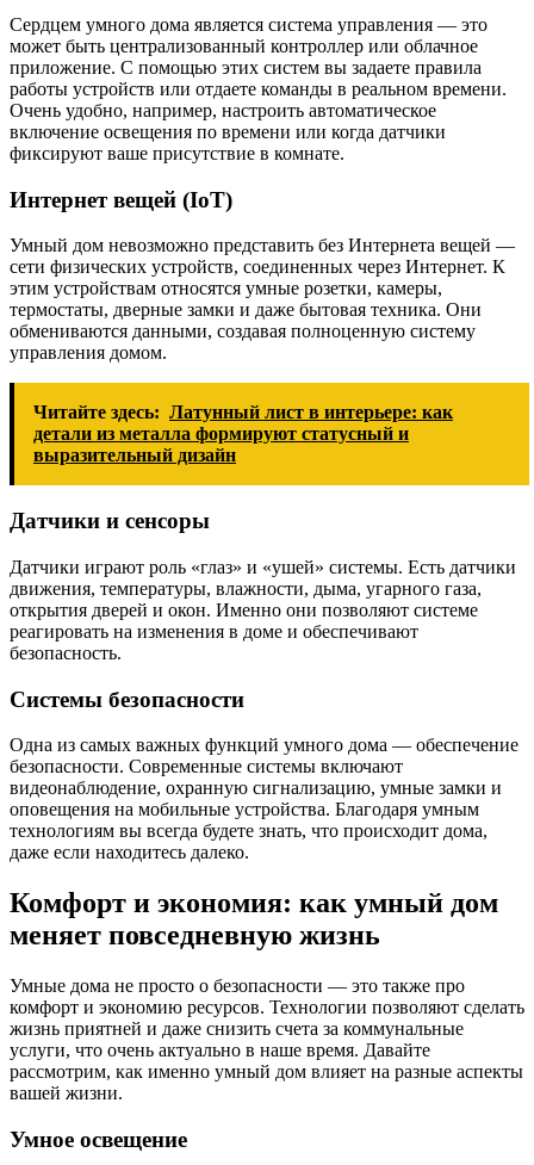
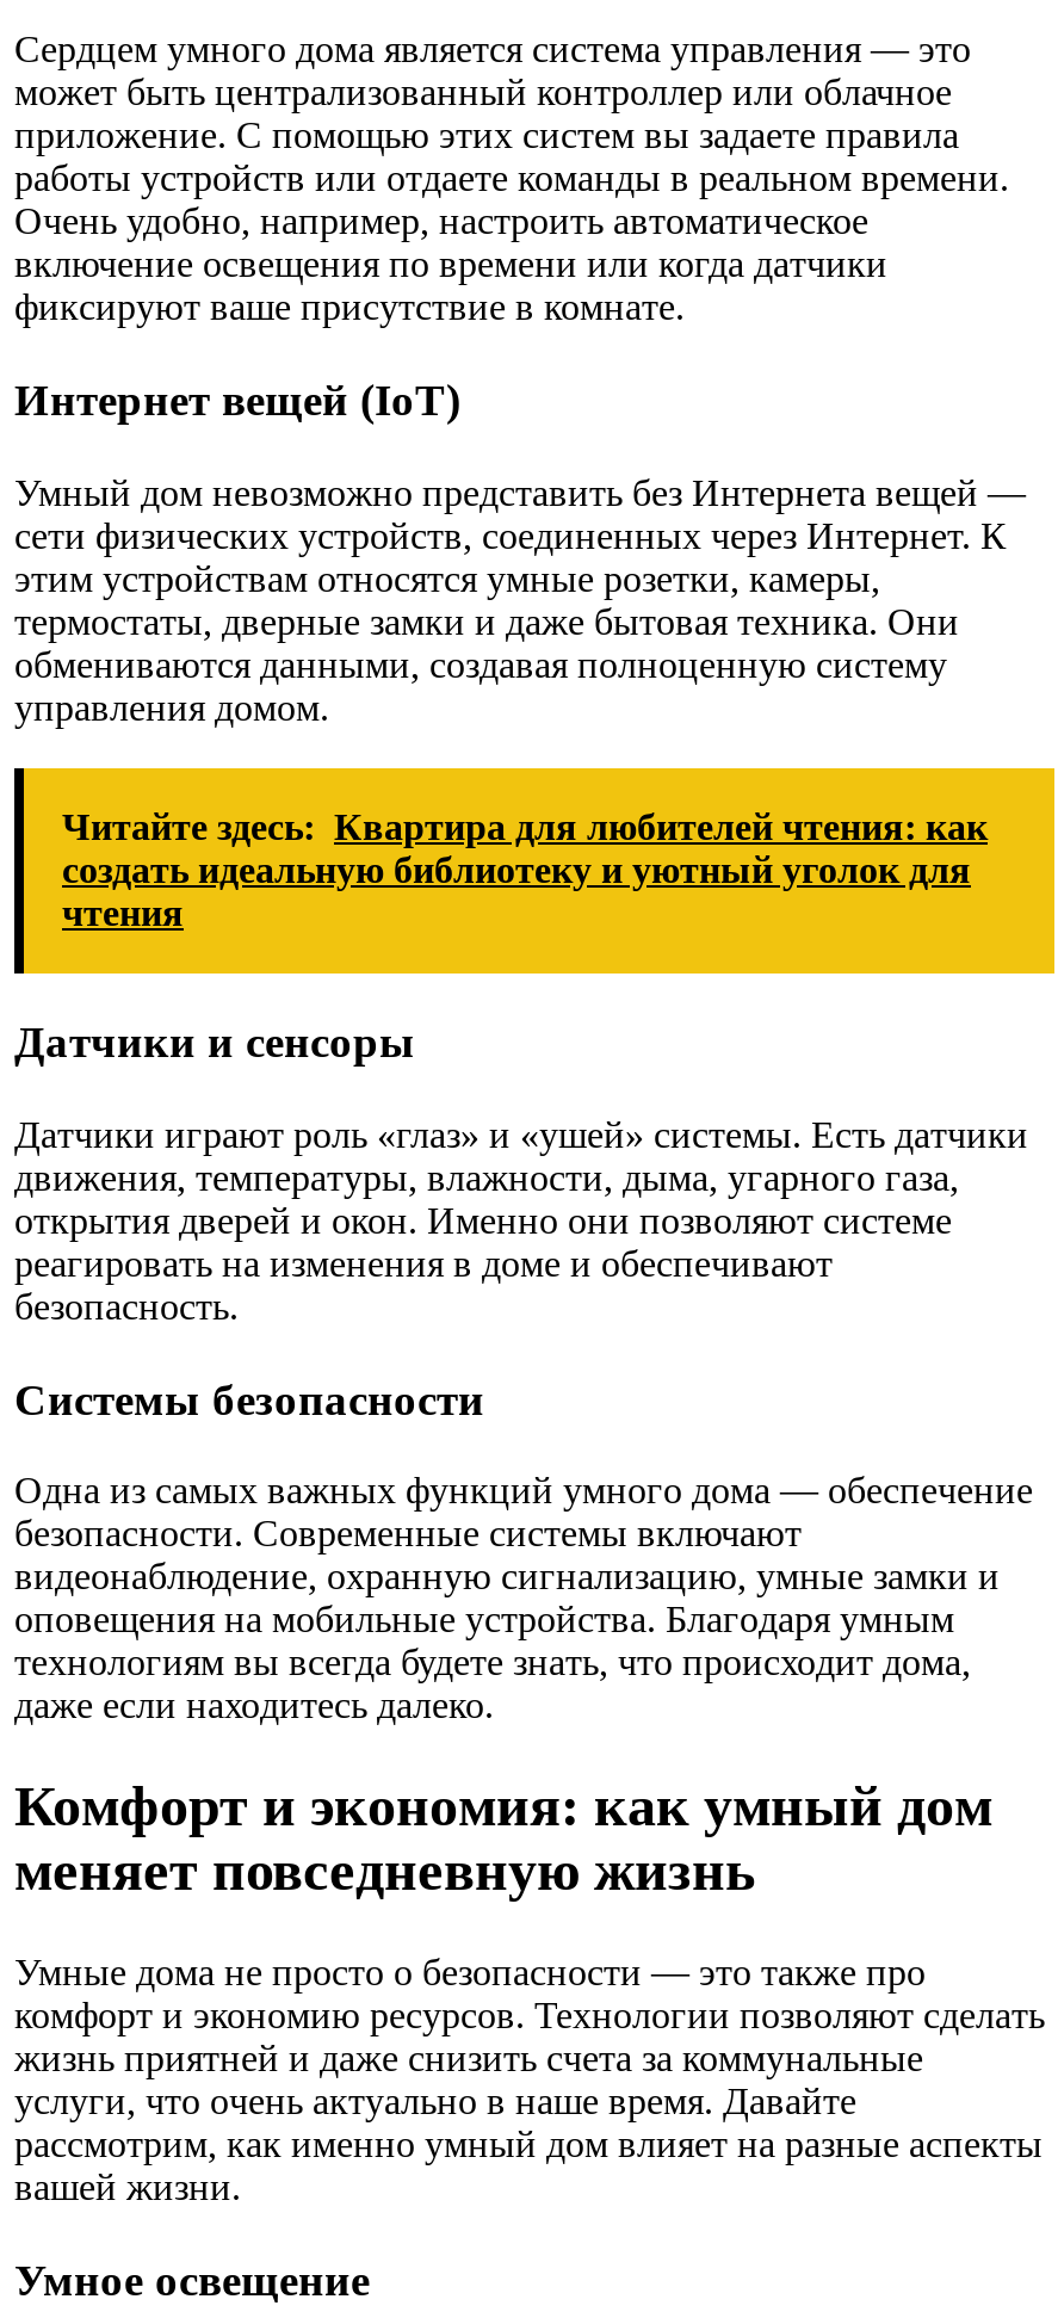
[33,402,453,466] Читайте здесь: Латунный лист в интерьере: как | детали из металла формируют статусный и | выразительный дизайн -> [62,805,988,932] Читайте здесь: Квартира для любителей чтения: как | создать идеальную библиотеку и уютный уголок для | чтения

